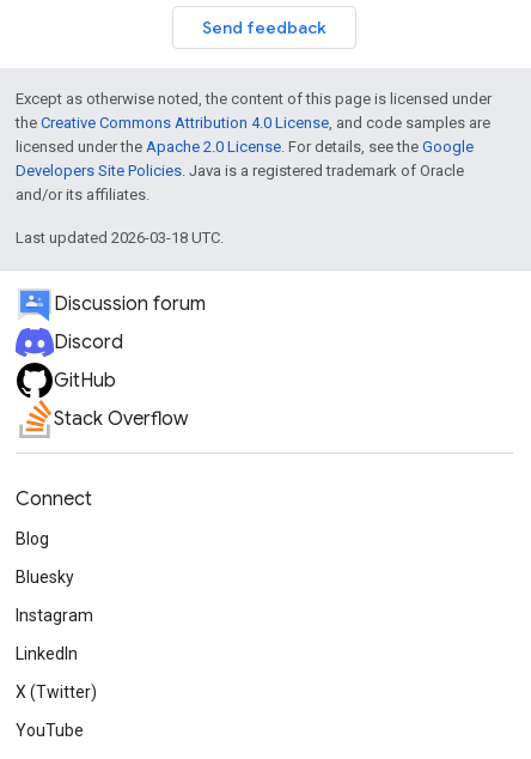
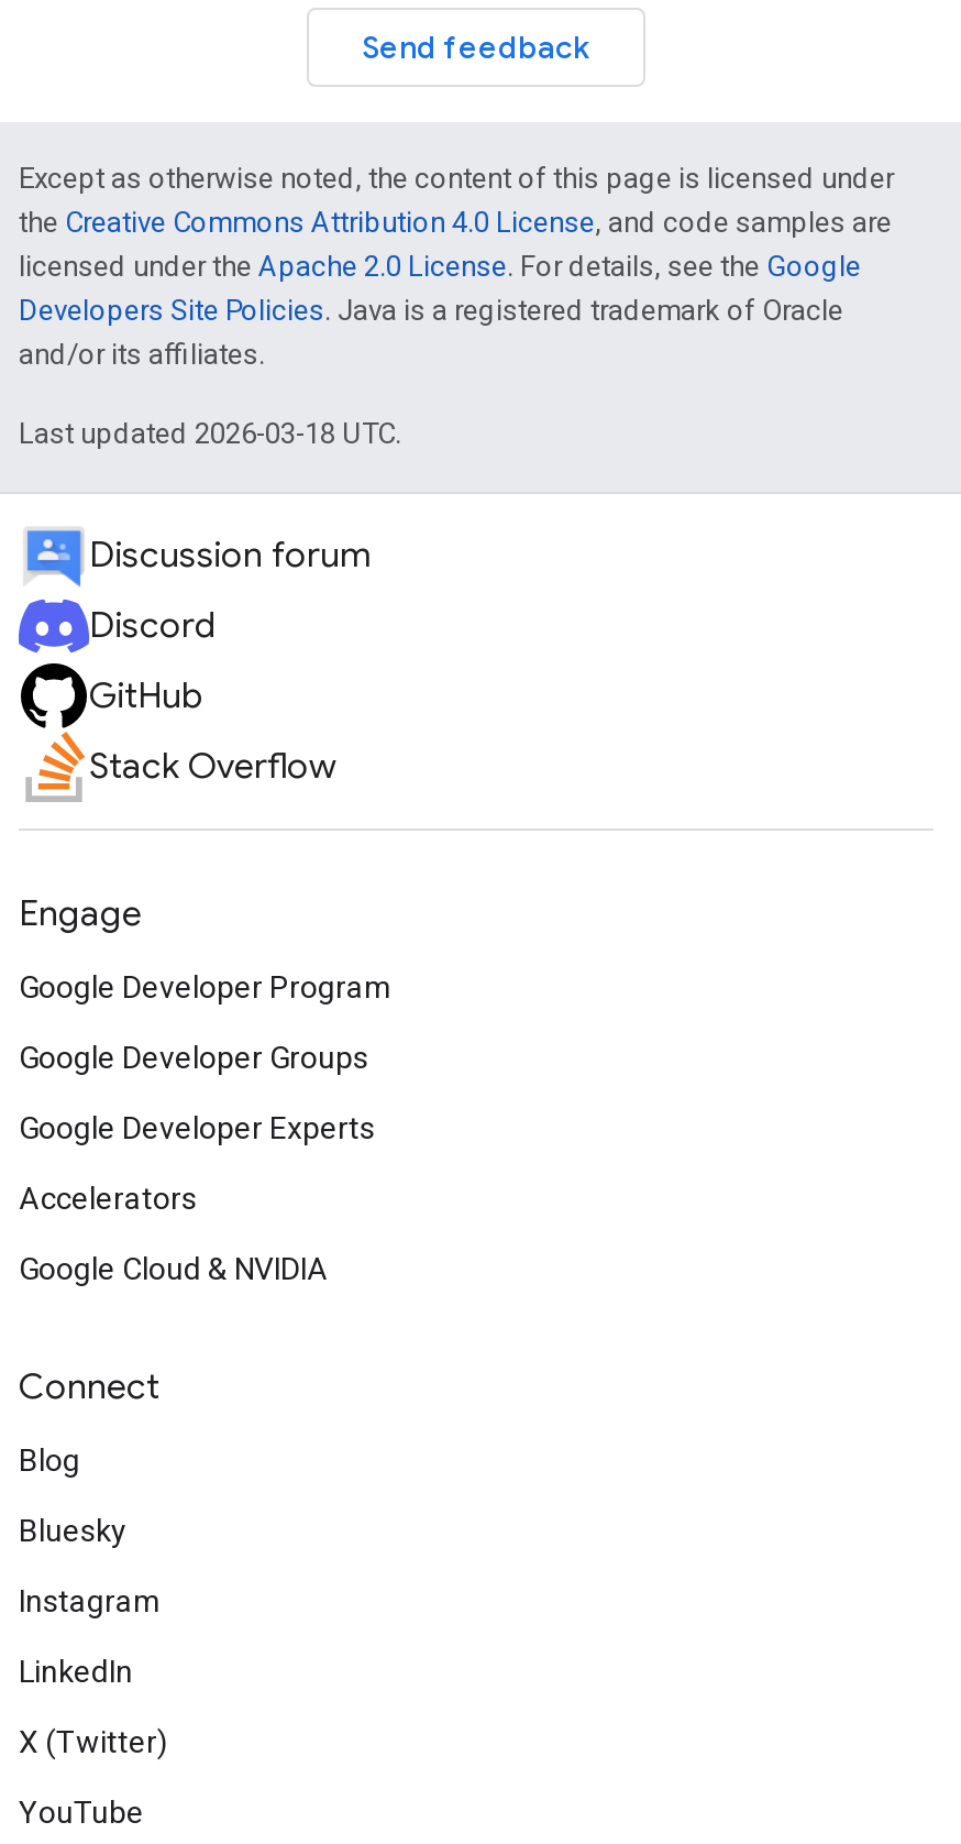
none -> [19,892,393,1286] Engage | Google Developer Program | Google Developer Groups | Google Developer Experts | Accelerators | Google Cloud & NVIDIA

